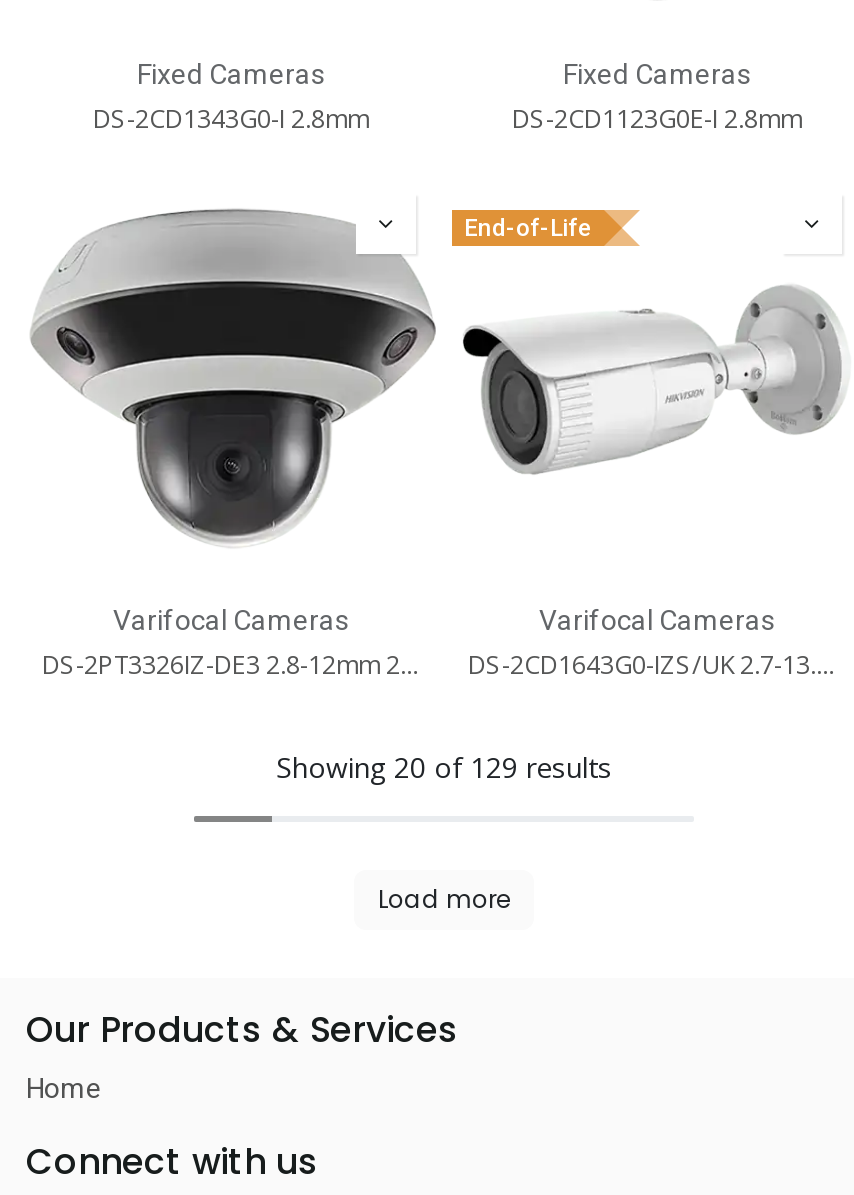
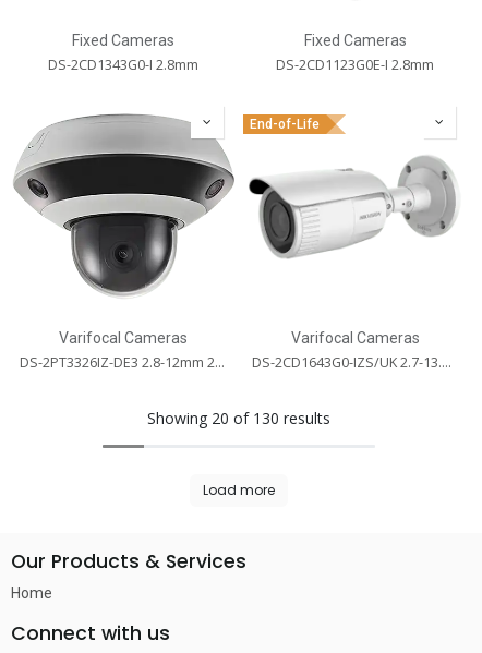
[276,748,612,786] Showing 20 of 129 results -> [147,408,330,429] Showing 20 of 130 results

